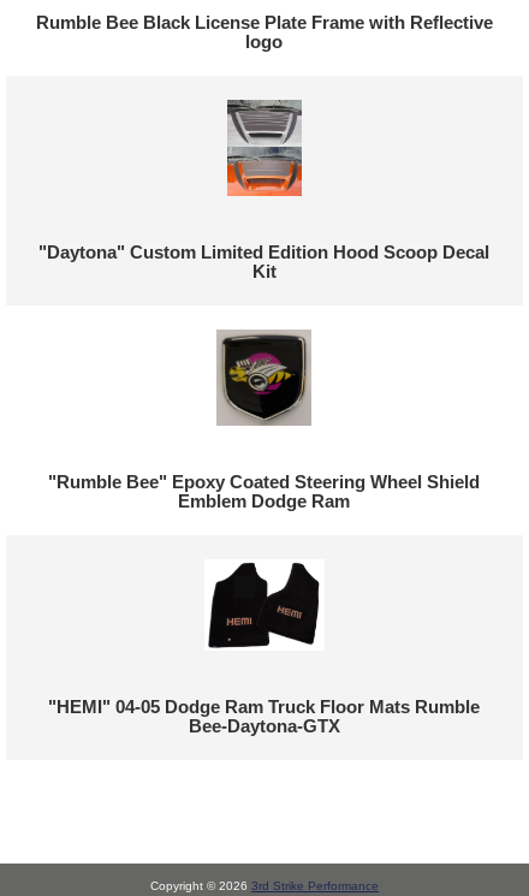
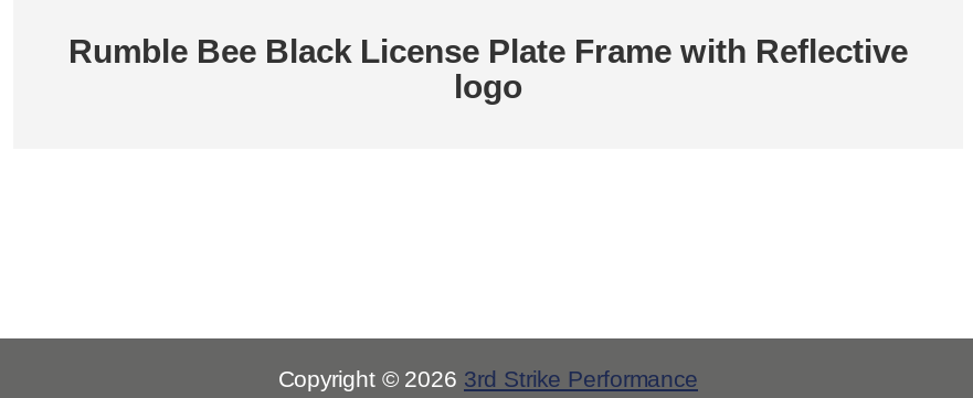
[39,99,490,282] [image] | "Daytona" Custom Limited Edition Hood Scoop Decal | Kit -> none
[49,330,480,512] [image] | "Rumble Bee" Epoxy Coated Steering Wheel Shield | Emblem Dodge Ram -> none
[207,562,320,649] [image] -> none
[49,698,480,736] "HEMI" 04-05 Dodge Ram Truck Floor Mats Rumble | Bee-Daytona-GTX -> none

